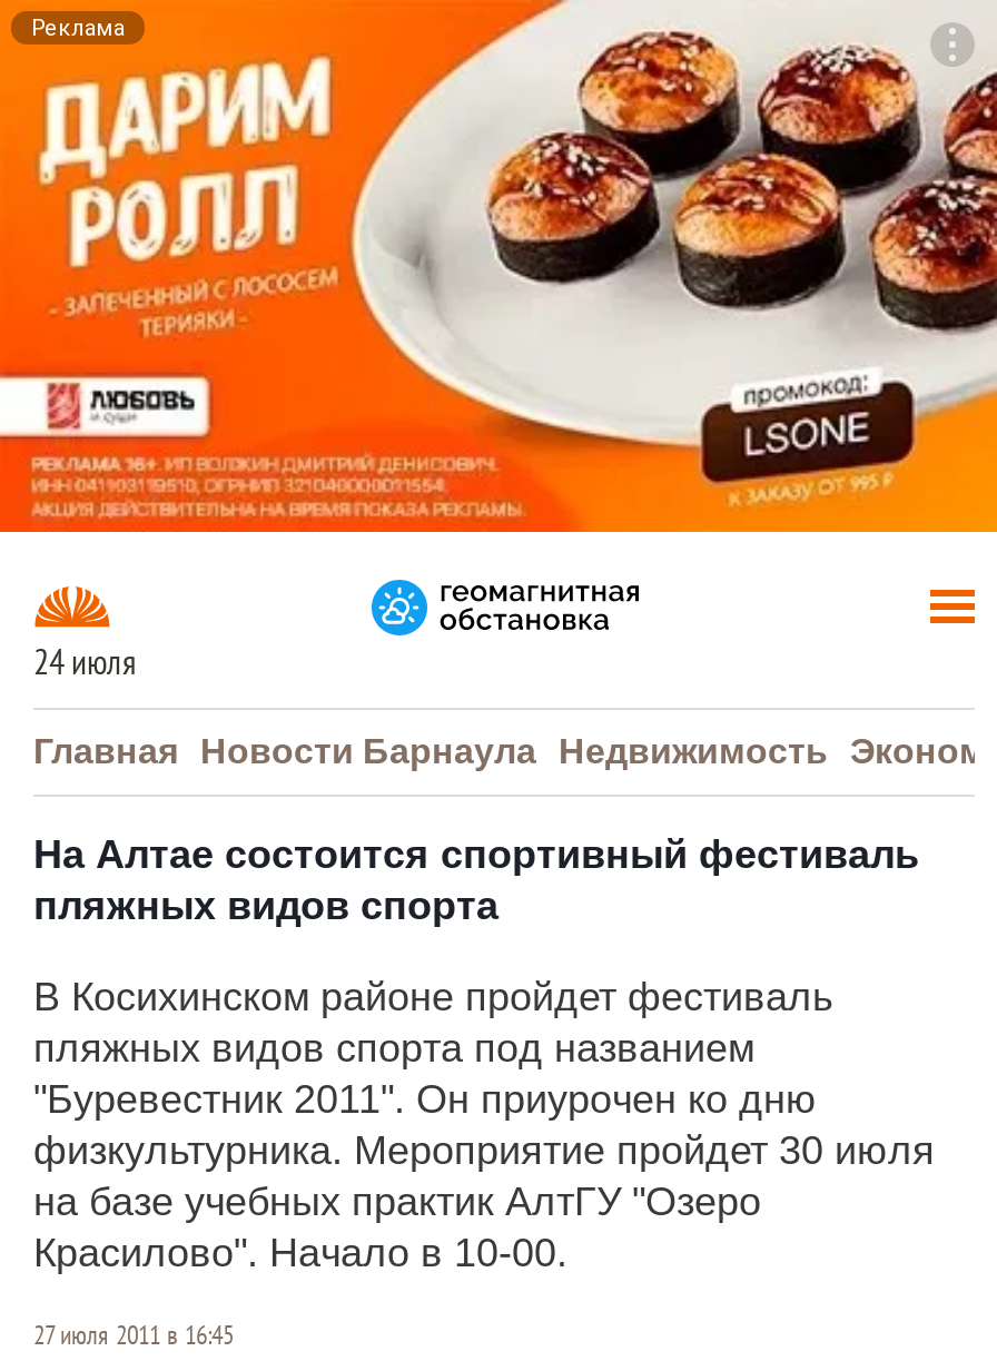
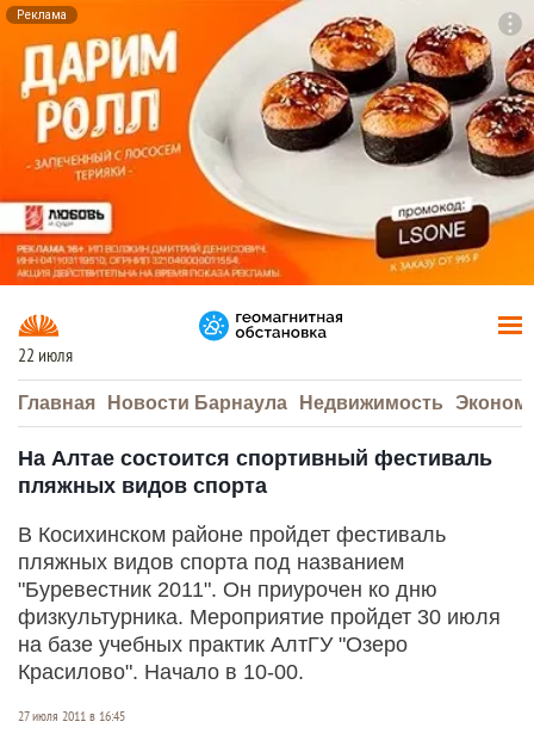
[33,643,136,683] 24 июля -> [18,345,73,366] 22 июля

